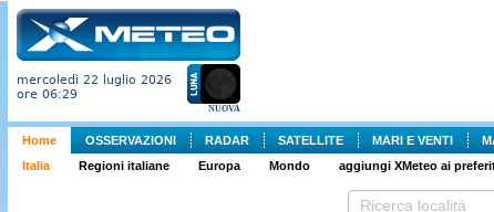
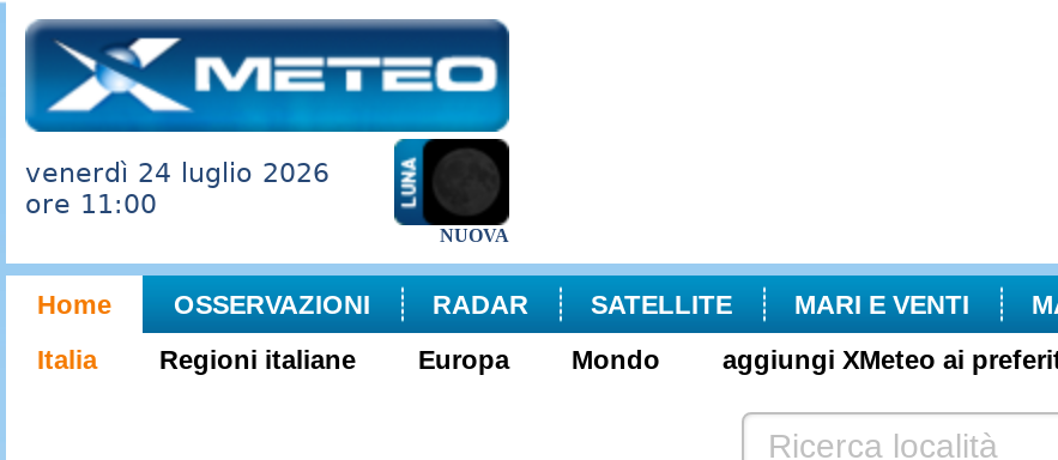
[17,73,172,87] mercoledì 22 luglio 2026 -> [25,158,330,189] venerdì 24 luglio 2026
[17,87,78,102] ore 06:29 -> [25,189,157,220] ore 11:00

